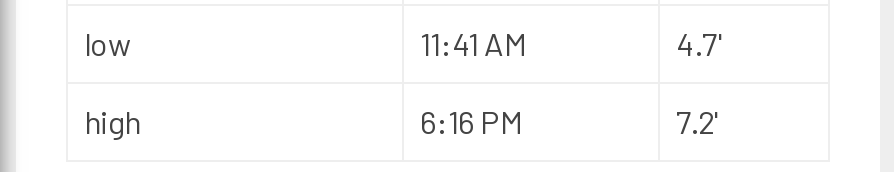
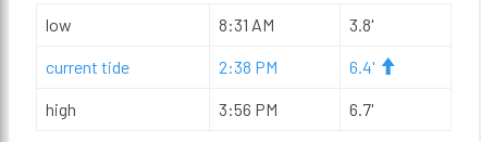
[420,24,724,62] 11:41 AM | 4.7' -> [46,14,379,77] 8:31 AM | 3.8' | current tide | 2:38 PM | 6.4'
[420,102,522,140] 6:16 PM -> [219,99,277,119] 3:56 PM
[676,102,720,140] 7.2' -> [349,99,374,119] 6.7'

